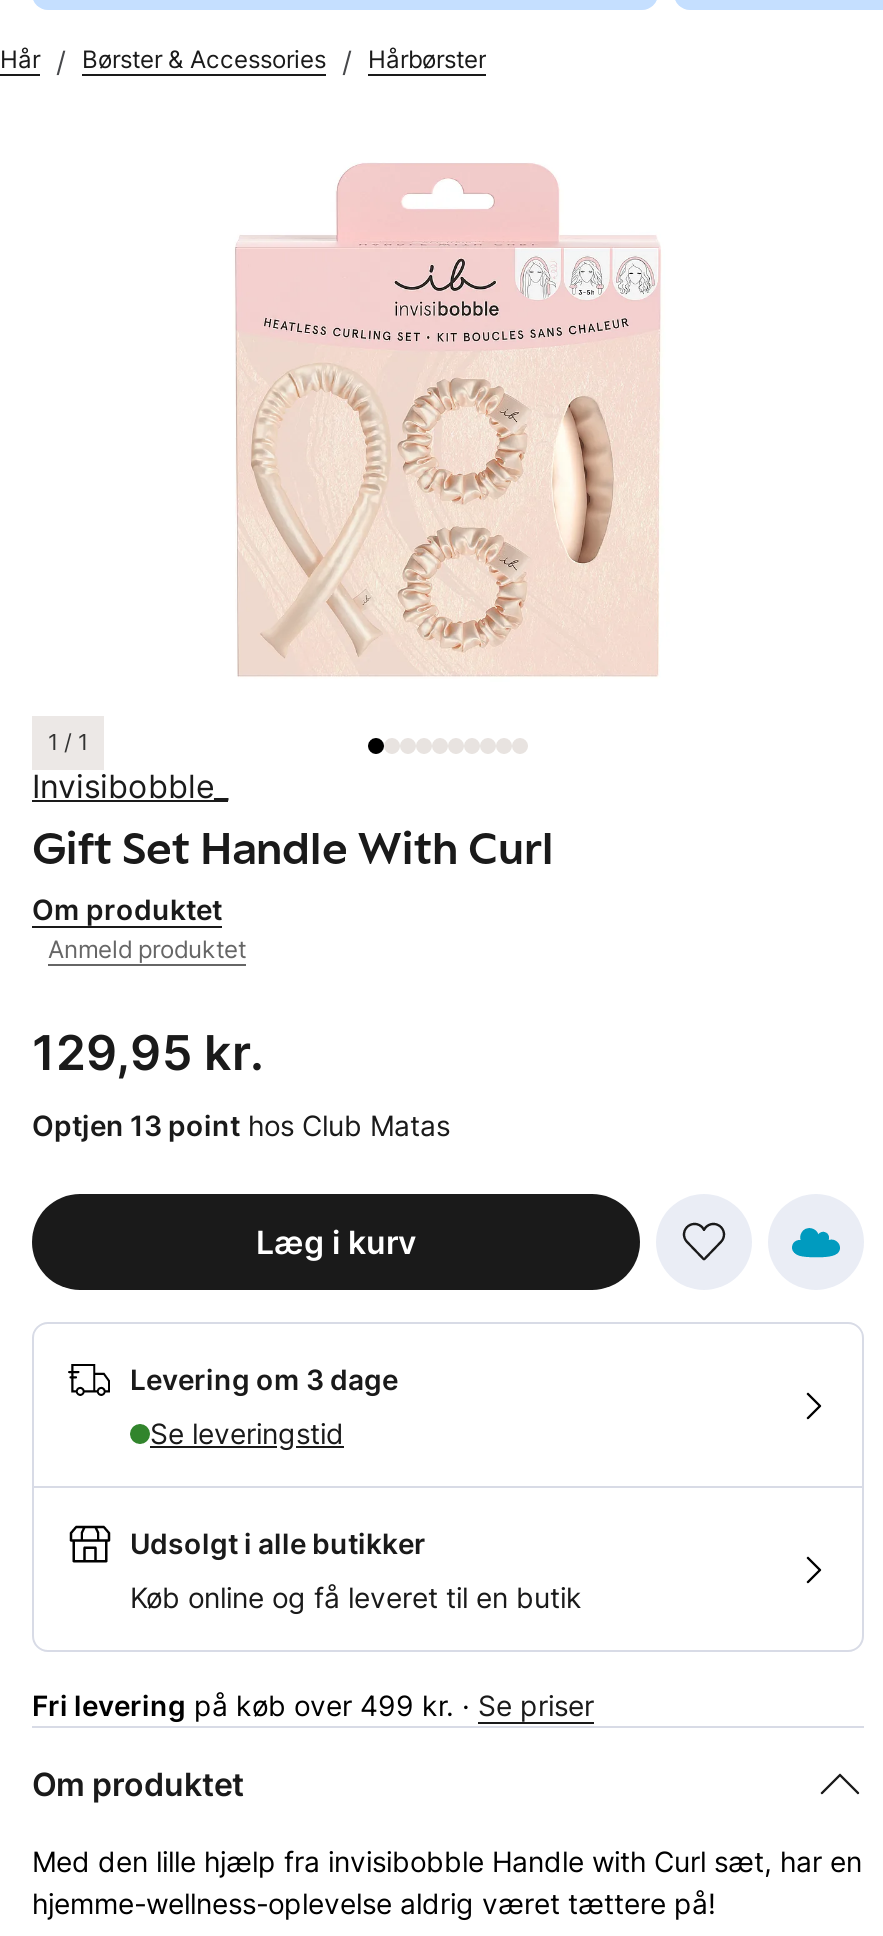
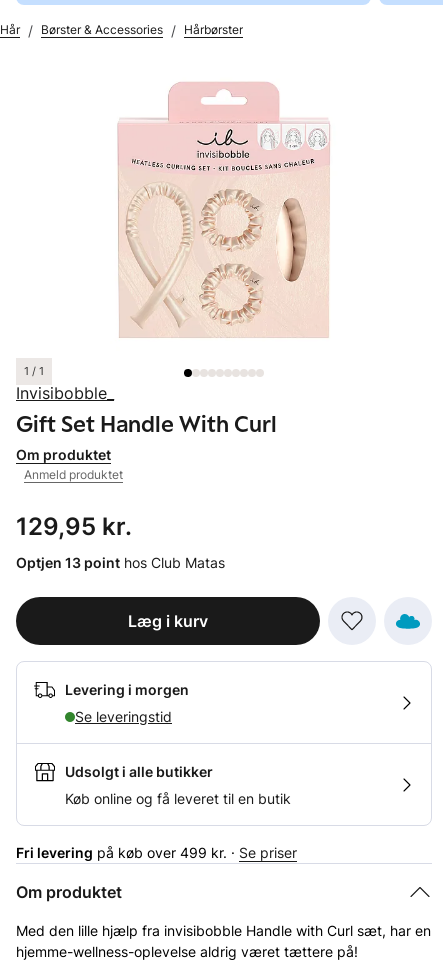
[130,1362,398,1396] Levering om 3 dage -> [65,681,189,698] Levering i morgen

